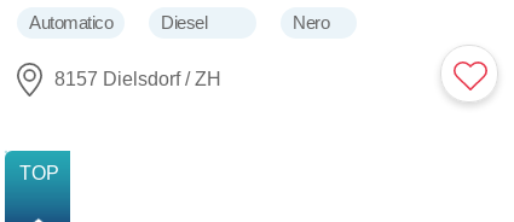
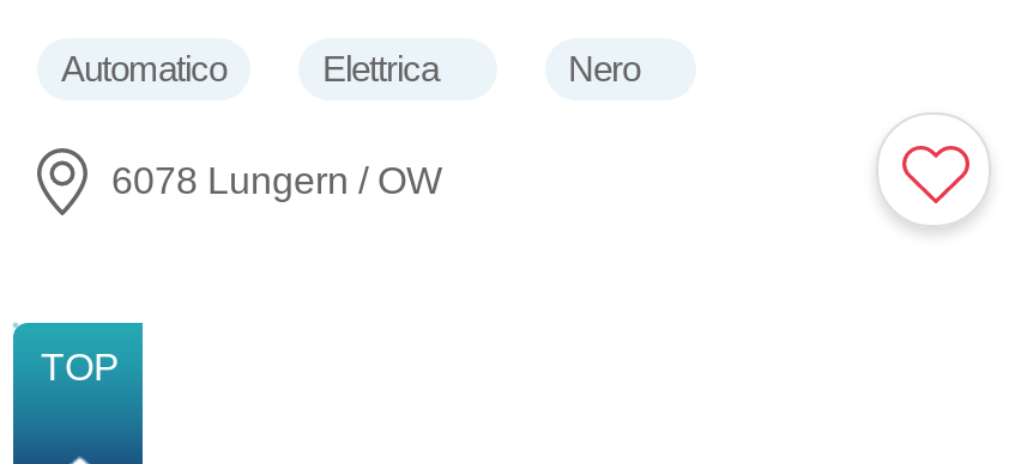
[161,11,207,32] Diesel -> [322,47,439,87] Elettrica
[54,68,221,89] 8157 Dielsdorf / ZH -> [111,159,442,200] 6078 Lungern / OW

